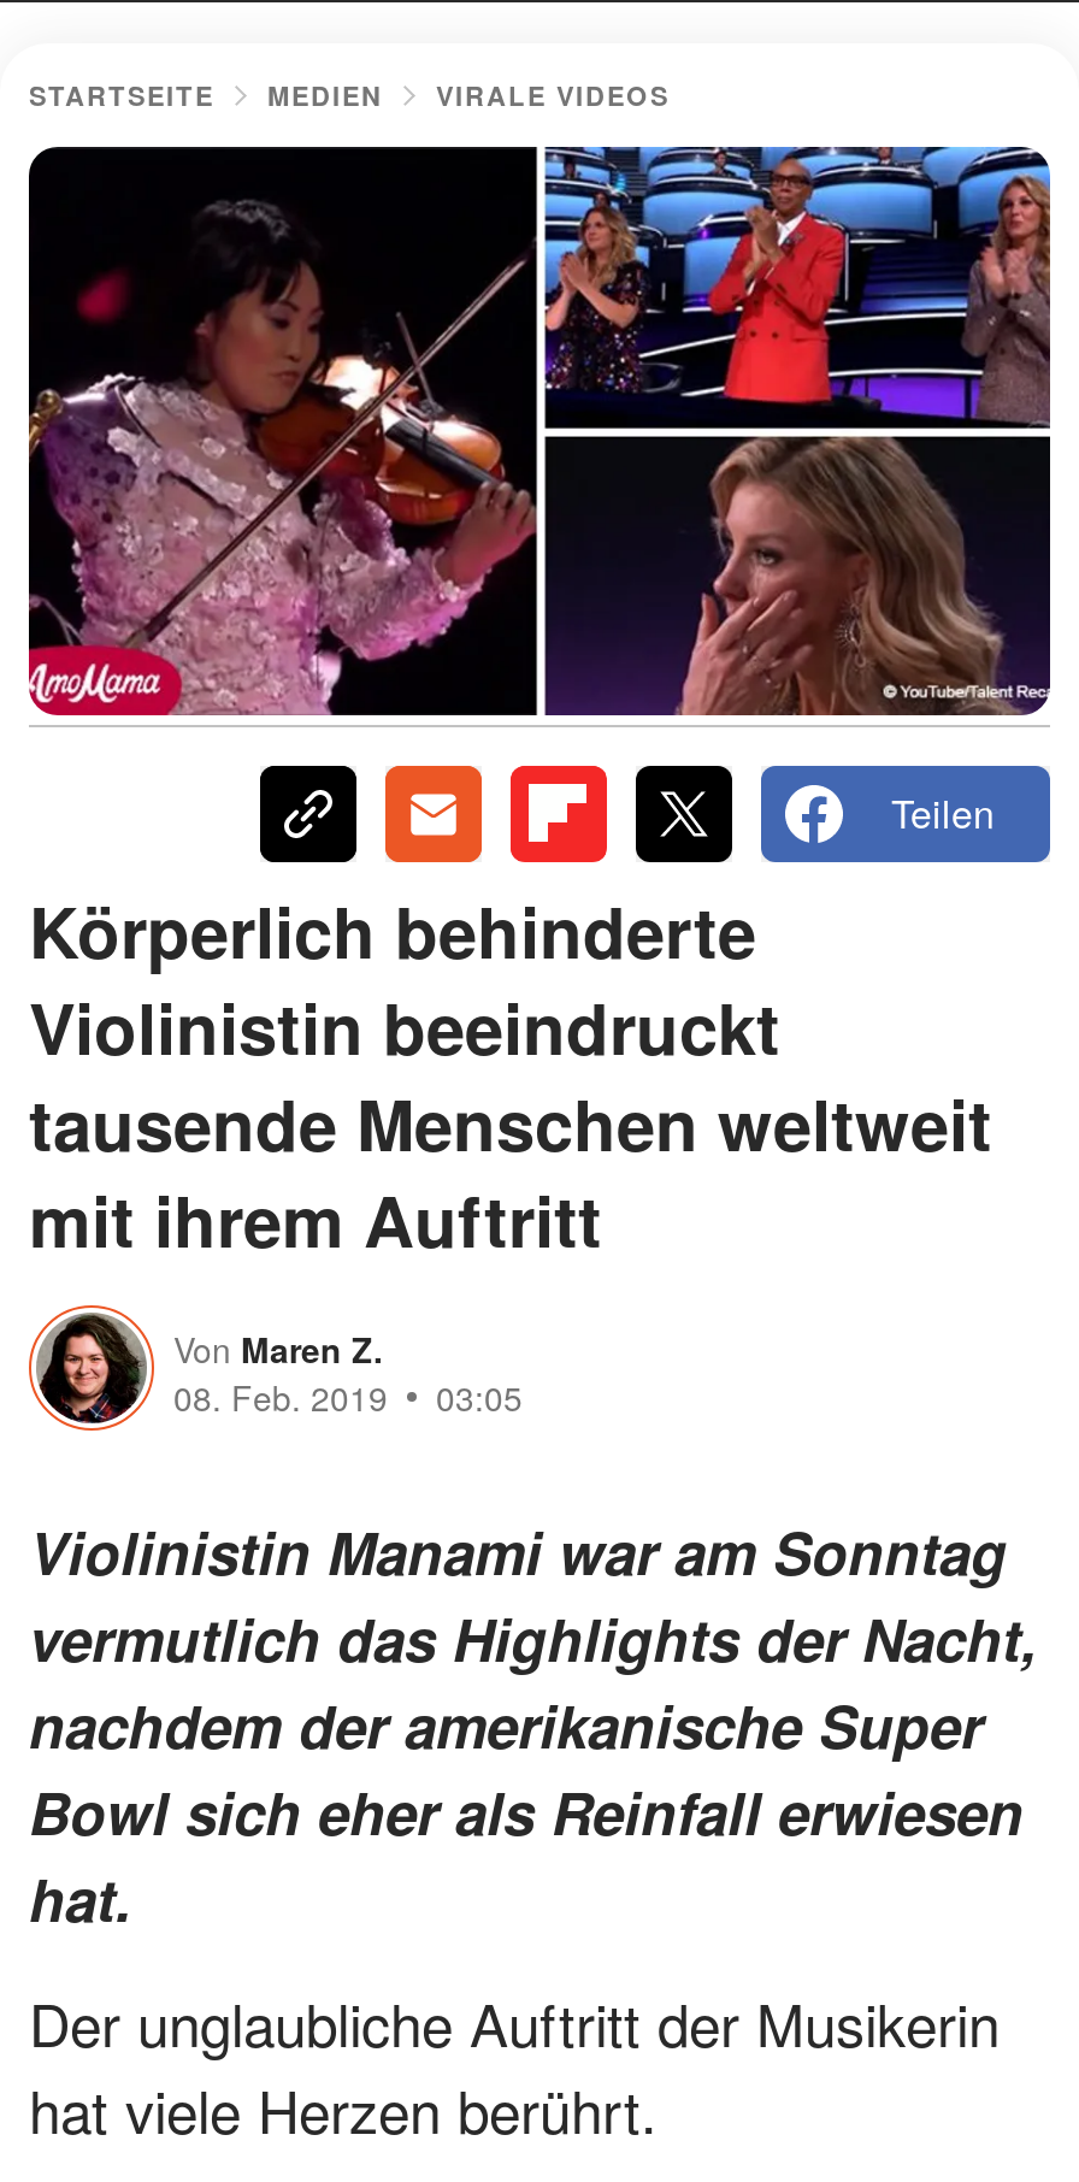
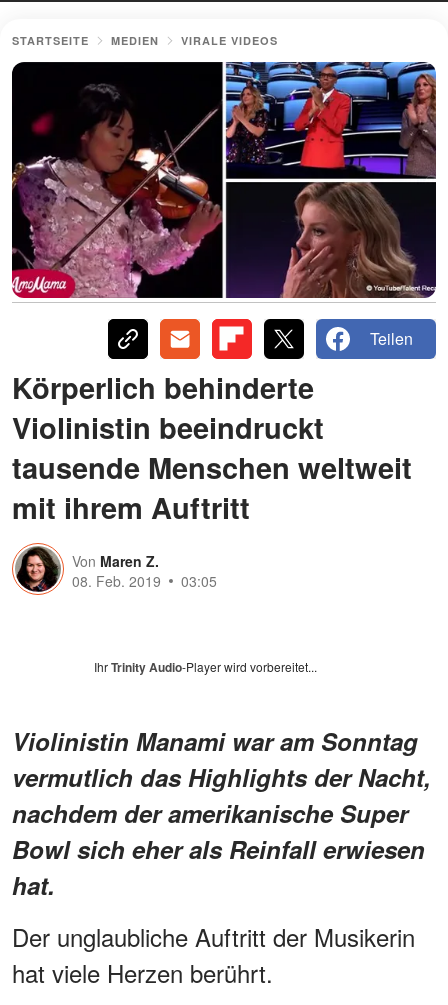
none -> [94,657,317,675] IhrTrinity Audio-Player wird vorbereitet...

